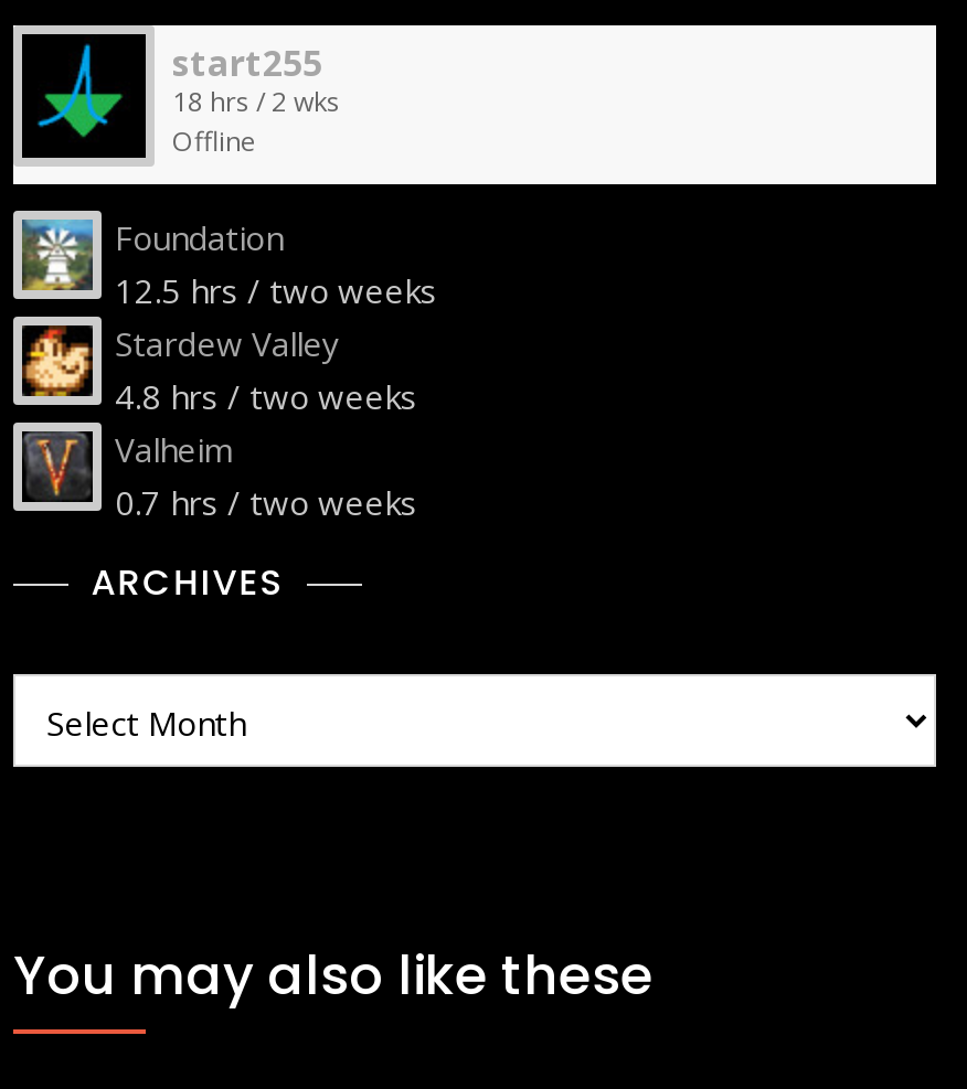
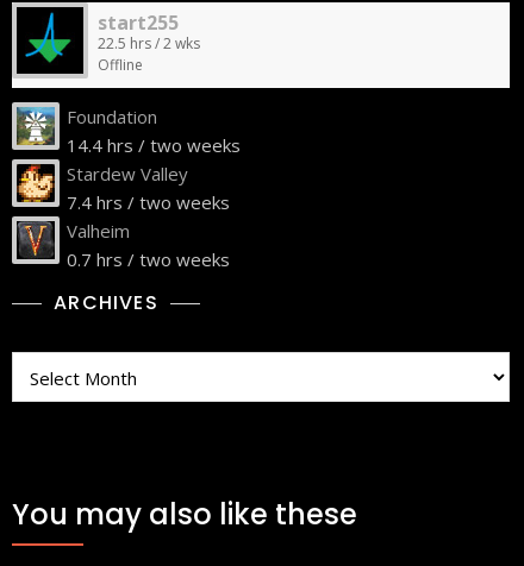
[172,83,340,121] 18 hrs / 2 wks -> [98,34,200,54] 22.5 hrs / 2 wks
[115,269,437,313] 12.5 hrs / two weeks -> [67,133,241,157] 14.4 hrs / two weeks
[115,374,417,419] 4.8 hrs / two weeks -> [67,190,230,214] 7.4 hrs / two weeks

